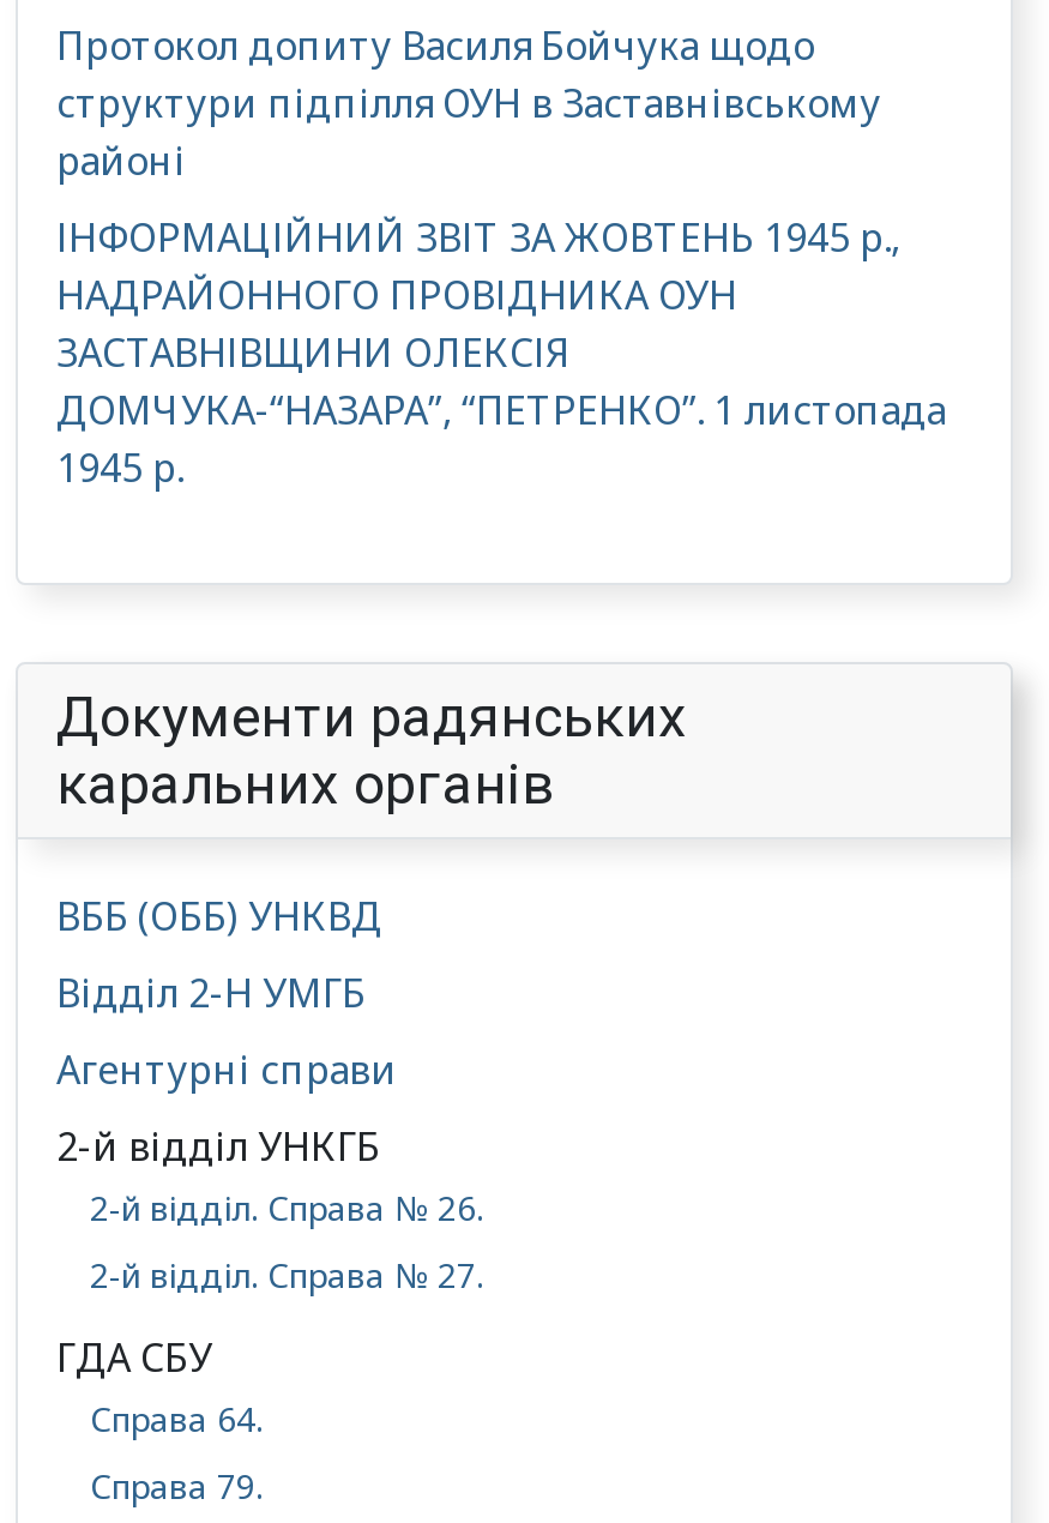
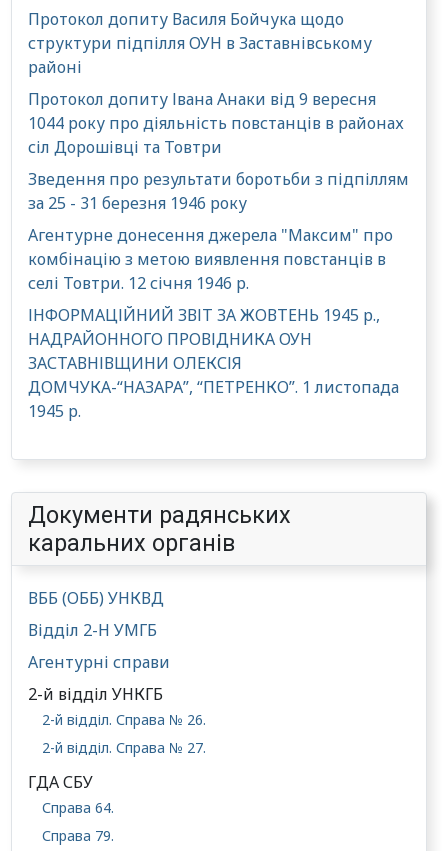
none -> [28,88,409,294] Протокол допиту Івана Анаки від 9 вересня | 1044 року про діяльність повстанців в районах | сіл Дорошівці та Товтри | Зведення про результати боротьби з підпіллям | за 25 - 31 березня 1946 року | Агентурне донесення джерела "Максим" про | комбінацію з метою виявлення повстанців в | селі Товтри. 12 січня 1946 р.

